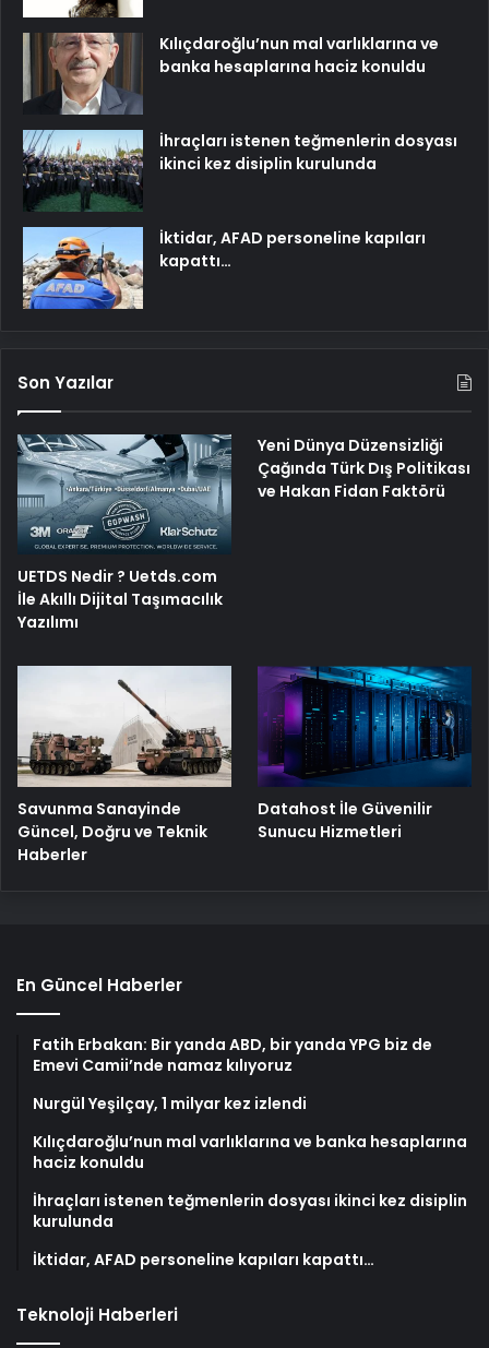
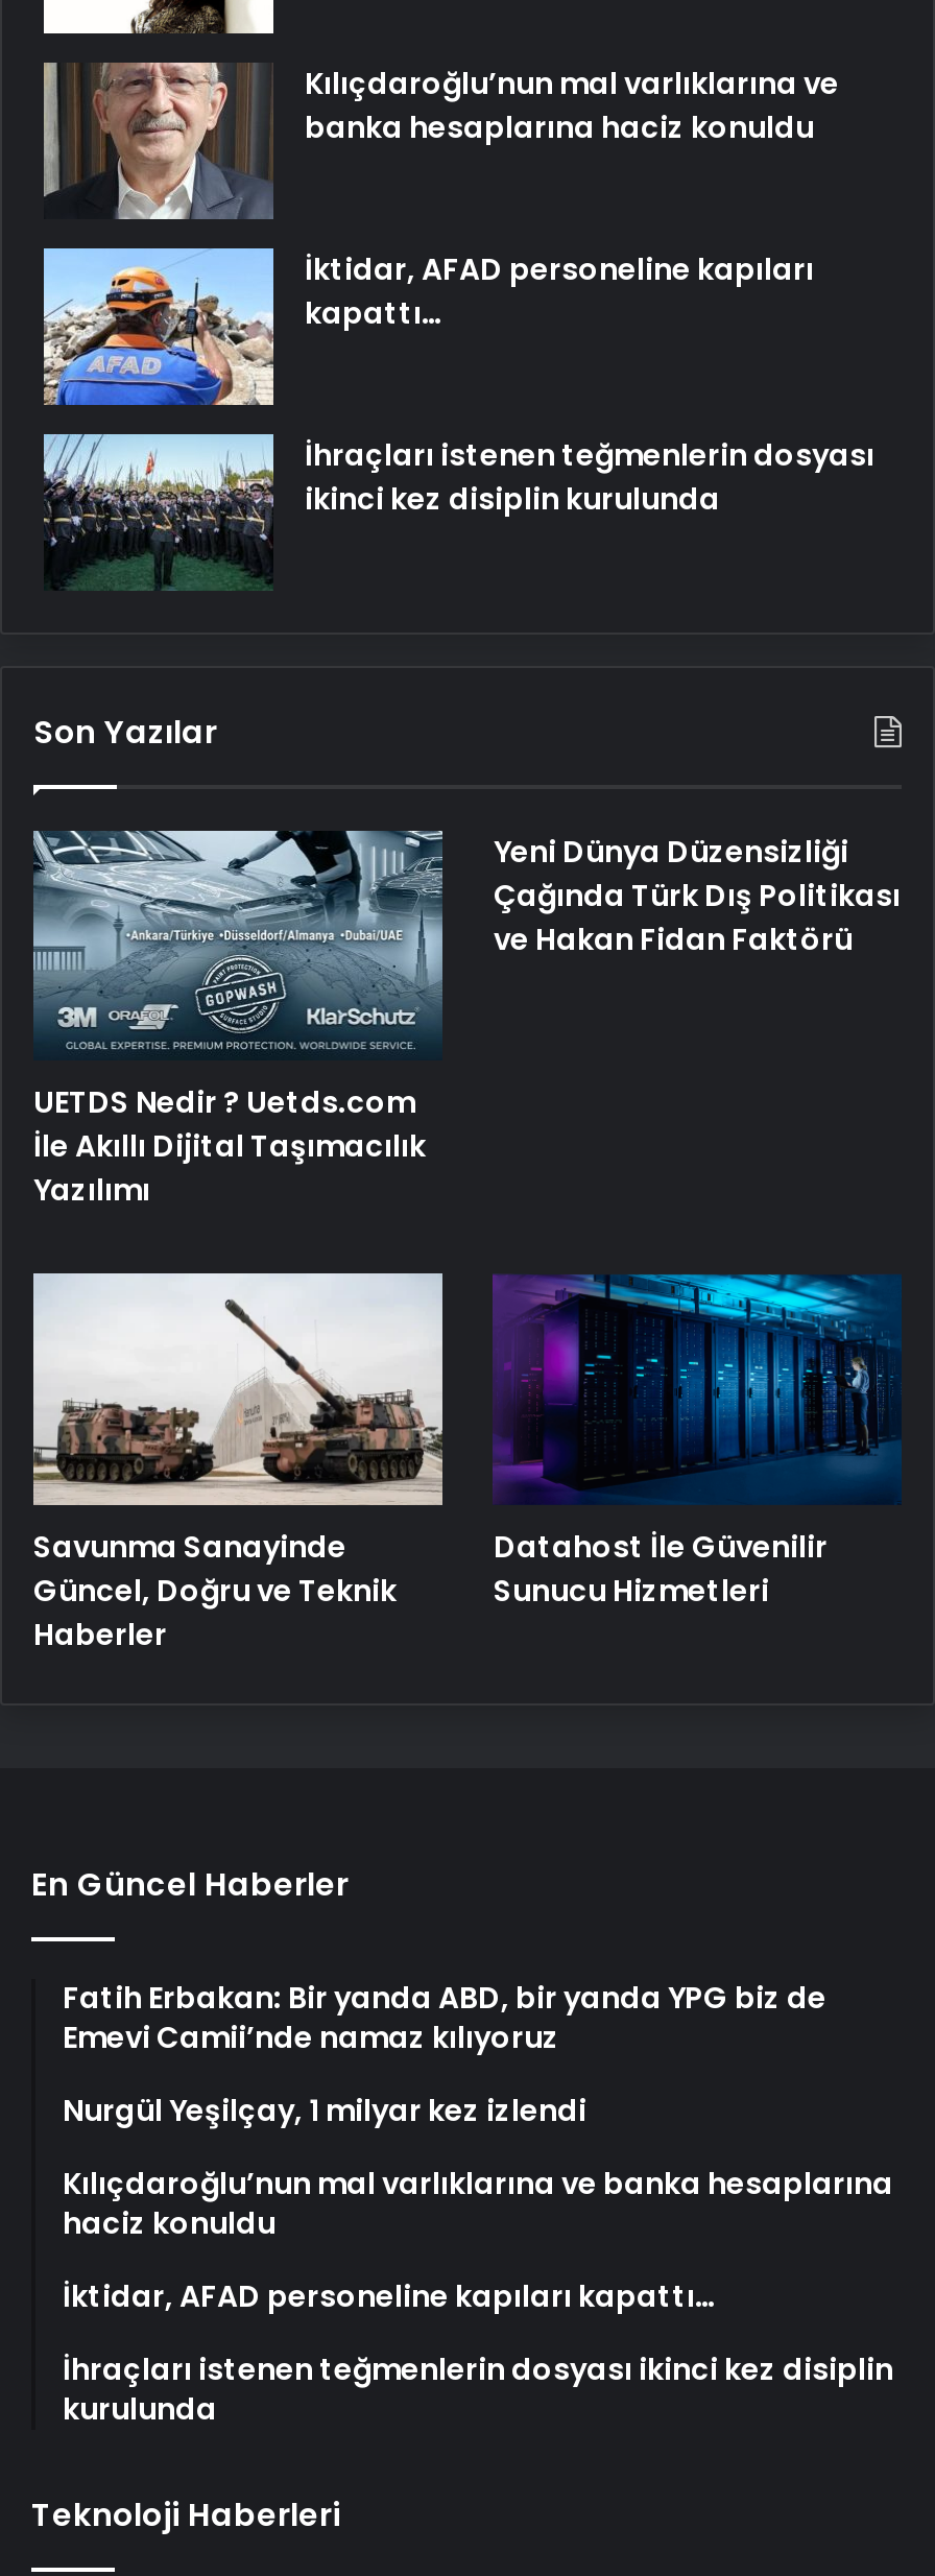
moved [21,129,457,213] -> [40,432,874,593]: [image] | İhraçları istenen teğmenlerin dosyası | ikinci kez disiplin kurulunda
moved [22,227,426,310] -> [42,249,814,407]: [image] | İktidar, AFAD personeline kapıları | kapattı…
moved [33,1189,467,1232] -> [63,2348,893,2429]: İhraçları istenen teğmenlerin dosyası ikinci kez disiplin | kurulunda
moved [33,1248,374,1270] -> [63,2275,716,2317]: İktidar, AFAD personeline kapıları kapattı…

